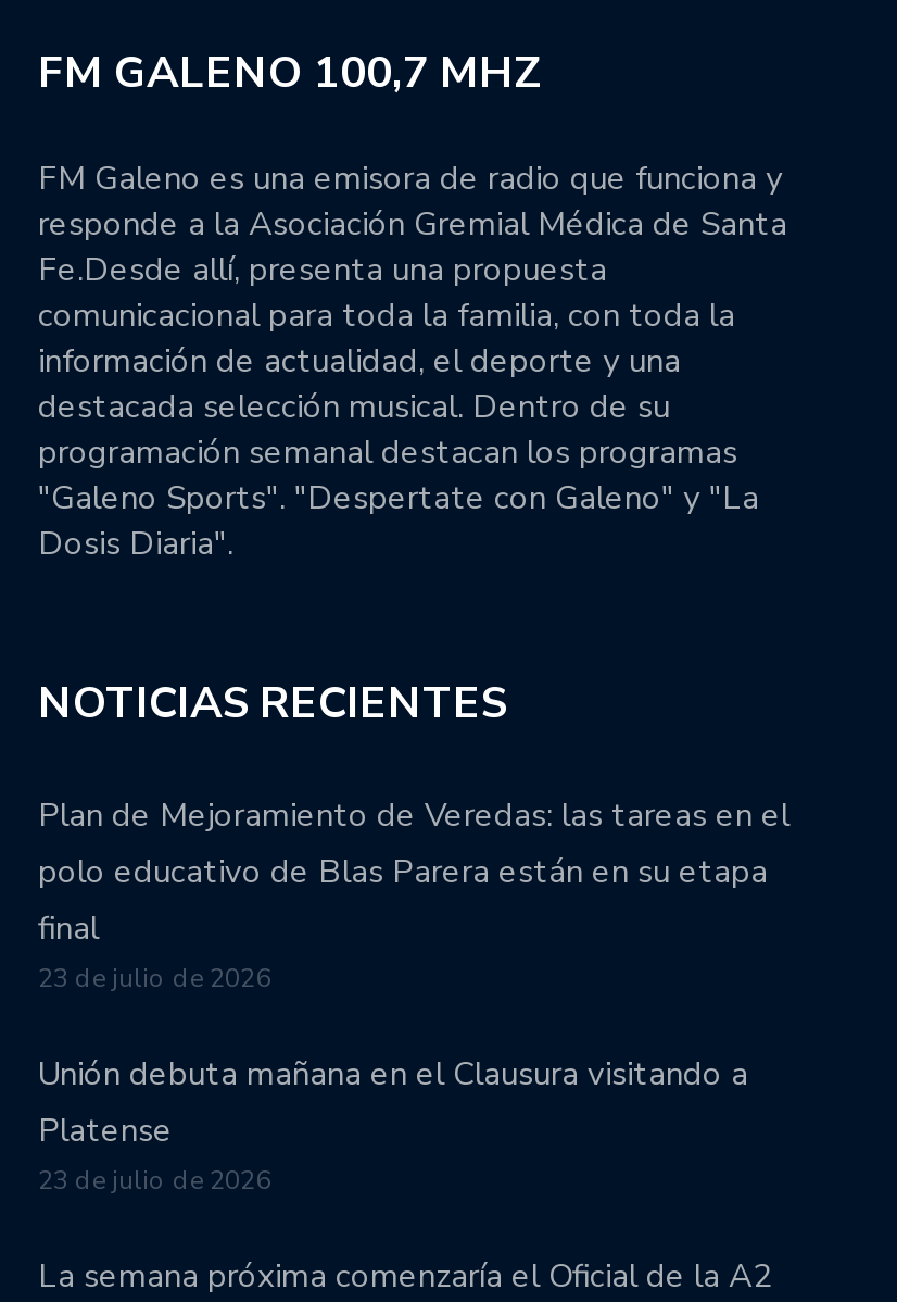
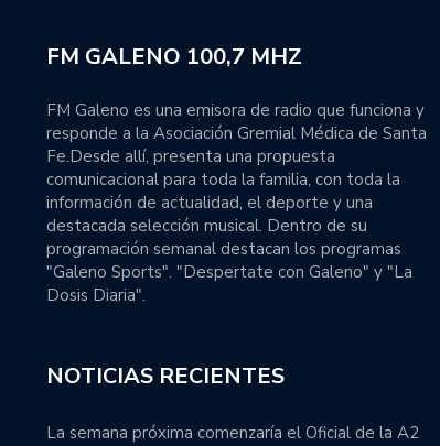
[38,793,789,1197] Plan de Mejoramiento de Veredas: las tareas en el | polo educativo de Blas Parera están en su etapa | final | 23 de julio de 2026 | Unión debuta mañana en el Clausura visitando a | Platense | 23 de julio de 2026 -> none

